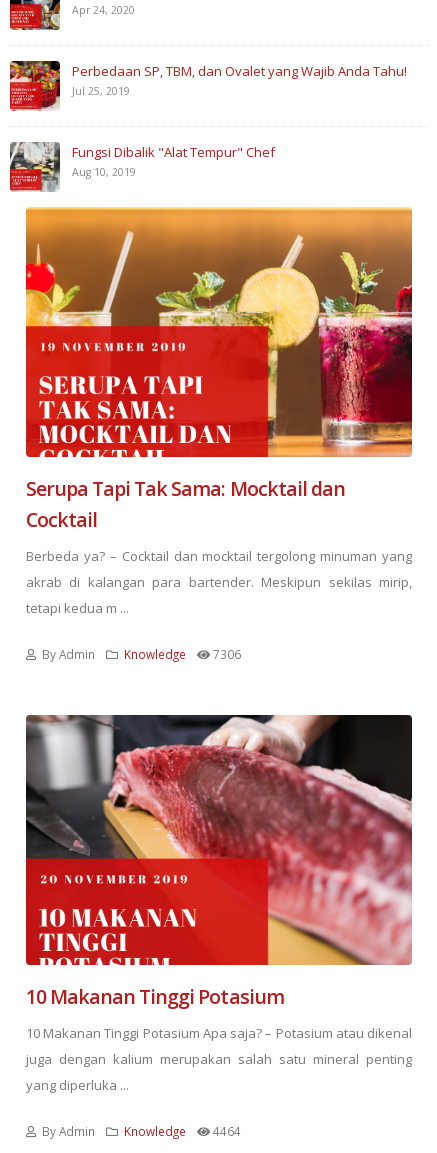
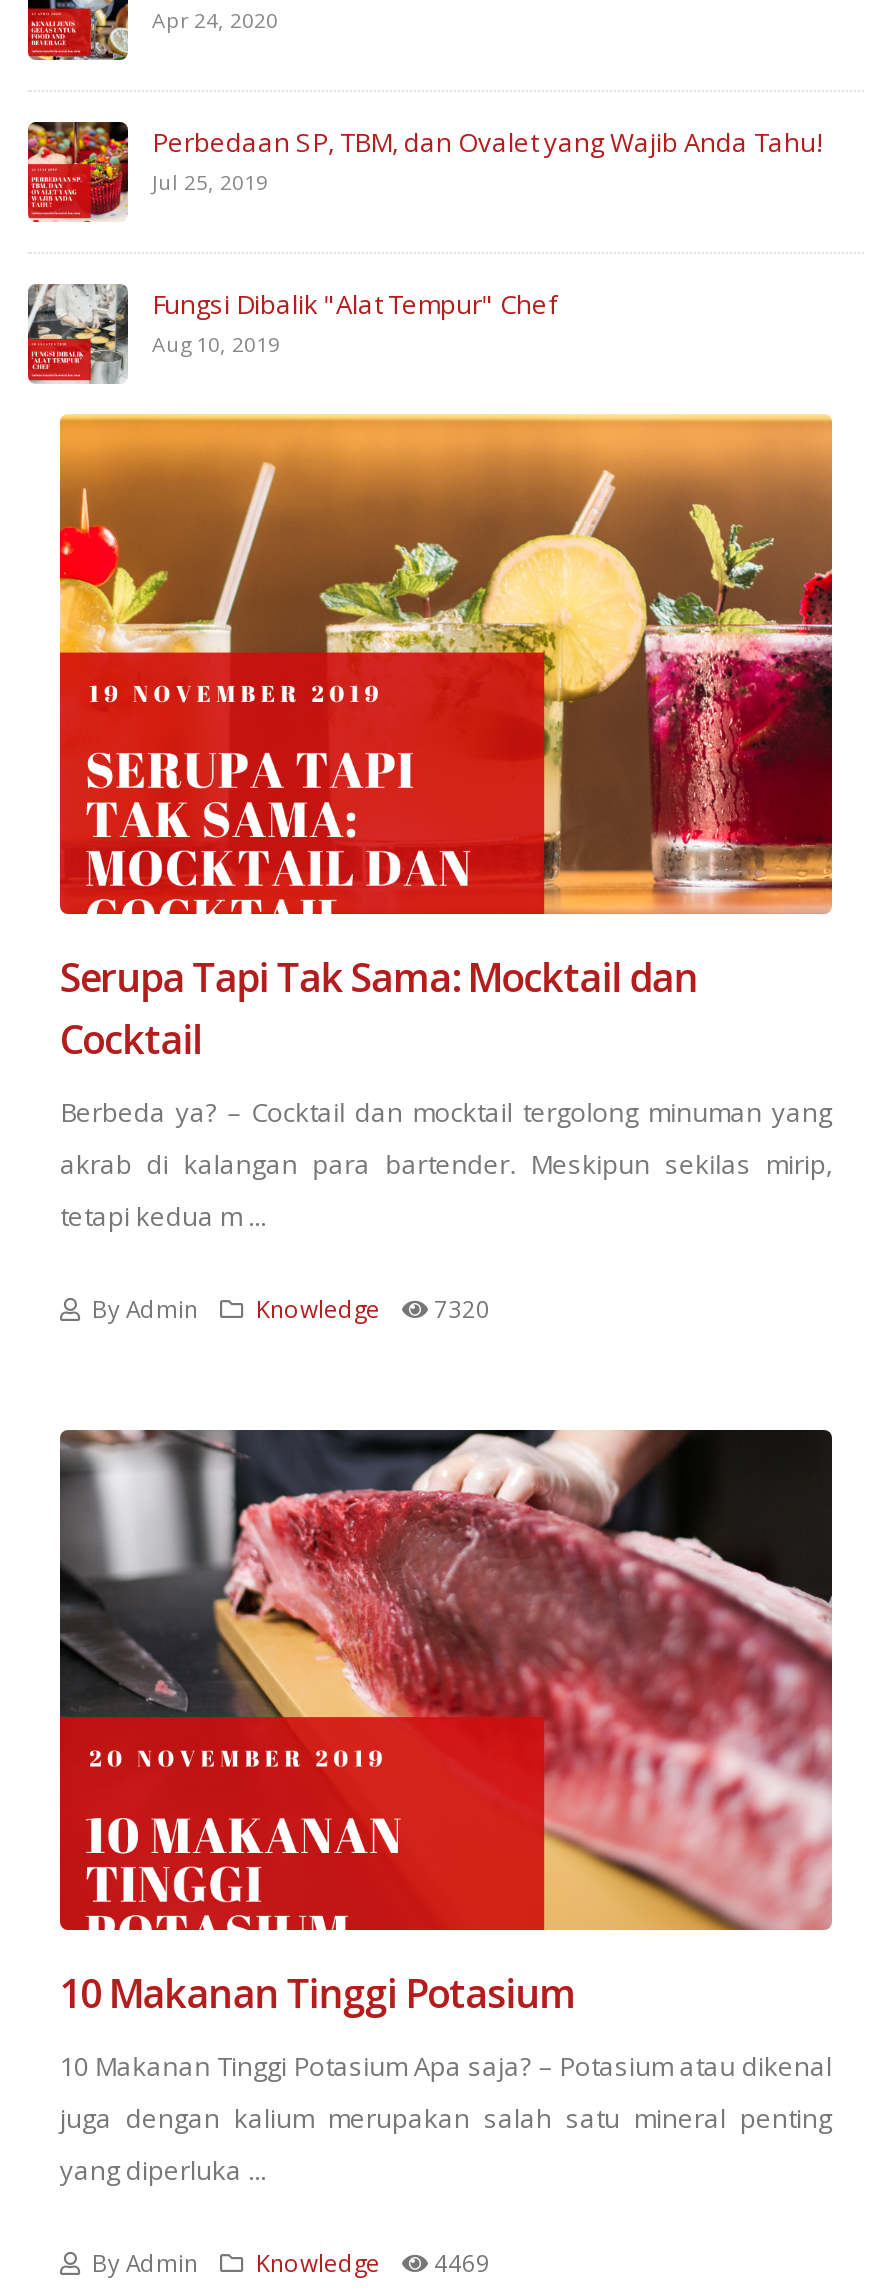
[39,646,241,662] By Admin Knowledge 7306 -> [86,1292,490,1324] By Admin Knowledge 7320
[39,1123,241,1139] By Admin Knowledge 4464 -> [86,2246,490,2278] By Admin Knowledge 4469

